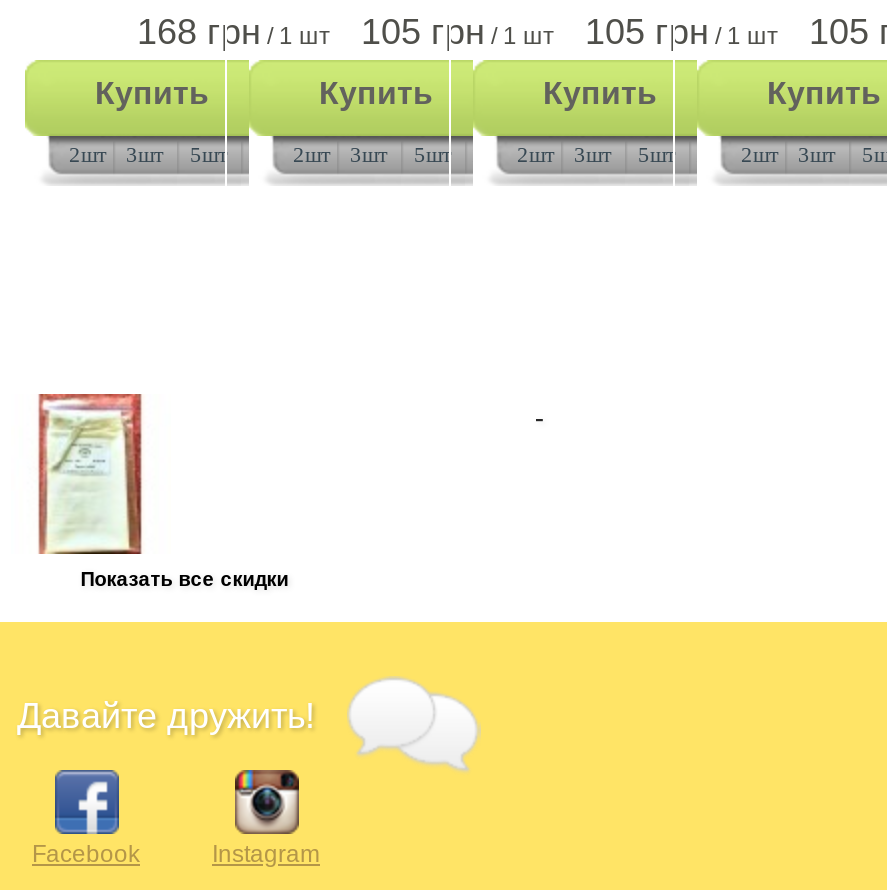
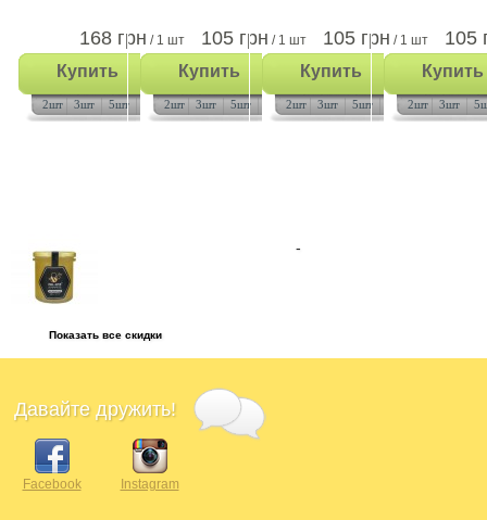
[35,392,145,556] [image] -> [26,234,83,321] [image]

